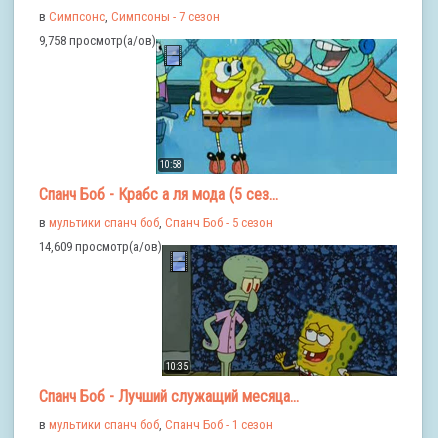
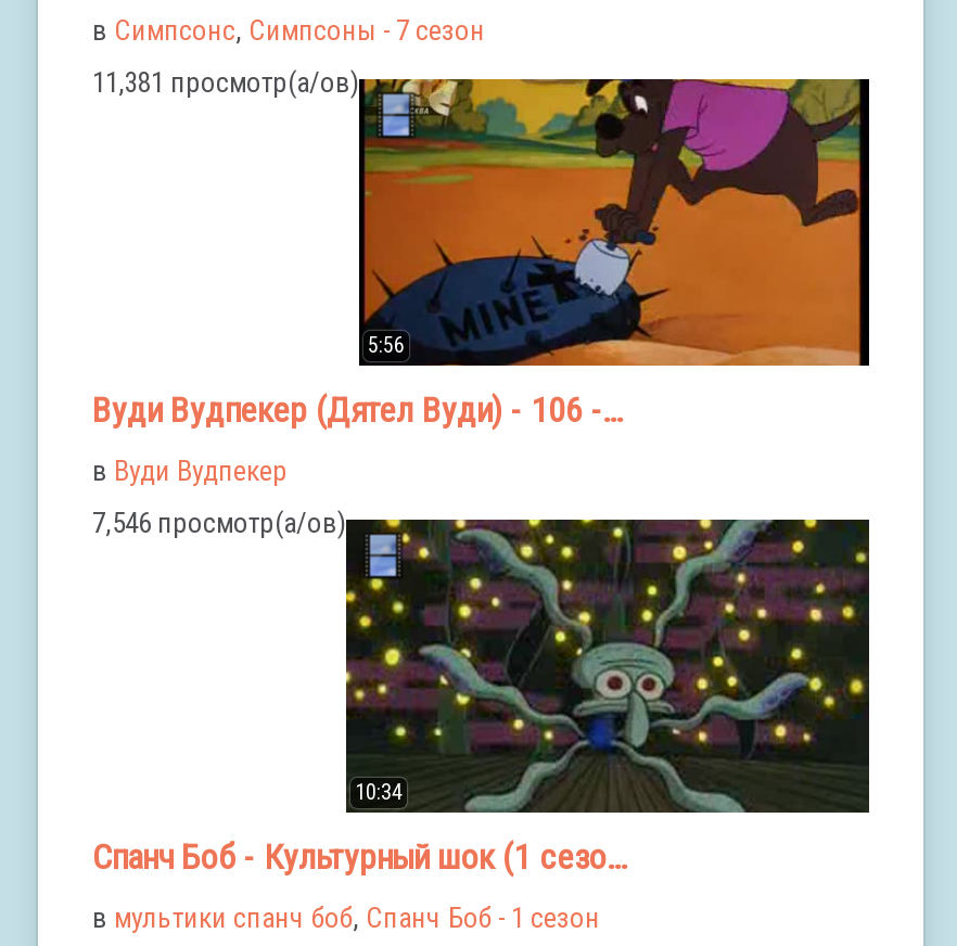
[39,33,398,175] [image] | 9,758 просмотр(а/ов) -> [92,66,871,373] [image] | 11,381 просмотр(а/ов)
[160,159,182,170] 10:58 -> [368,332,405,356] 5:56
[39,185,278,204] Спанч Боб - Крабс а ля мода (5 сез... -> [92,389,622,430] Вуди Вудпекер (Дятел Вуди) - 106 -...
[39,215,273,230] в мультики спанч боб, Спанч Боб - 5 сезон -> [92,454,288,486] в Вуди Вудпекер
[39,239,398,377] [image] | 14,609 просмотр(а/ов) -> [92,506,871,816] [image] | 7,546 просмотр(а/ов)
[166,361,188,372] 10:35 -> [355,779,403,803] 10:34
[39,387,299,406] Спанч Боб - Лучший служащий месяца... -> [92,836,626,877] Спанч Боб - Культурный шок (1 сезо...

